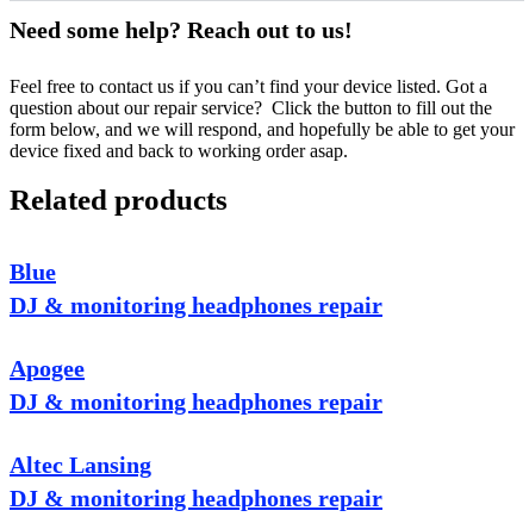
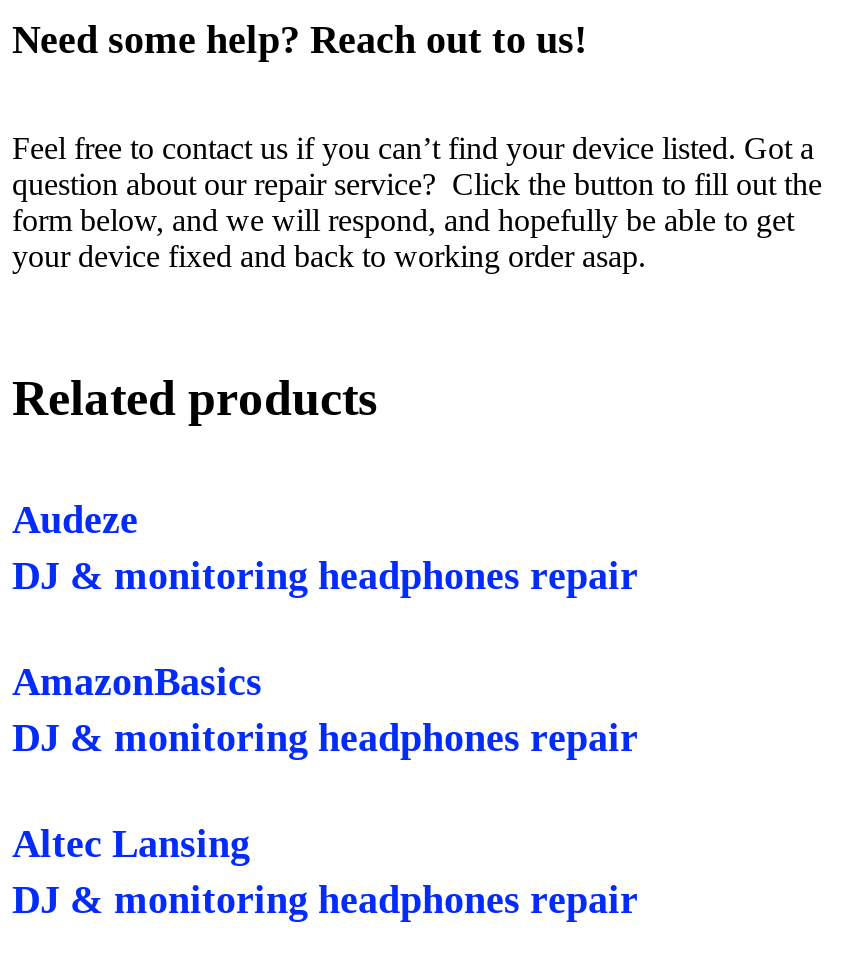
[10,259,56,285] Blue -> [12,497,138,541] Audeze
[10,355,85,381] Apogee -> [12,659,262,703] AmazonBasics

